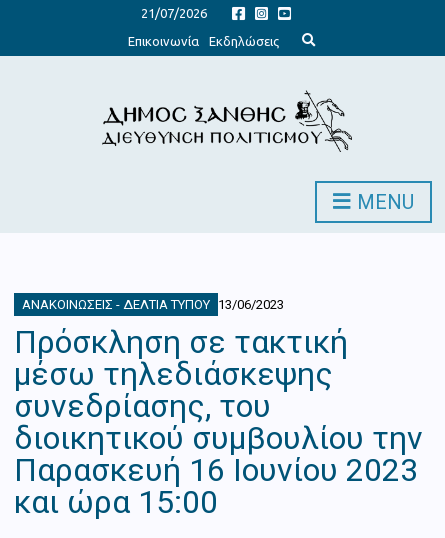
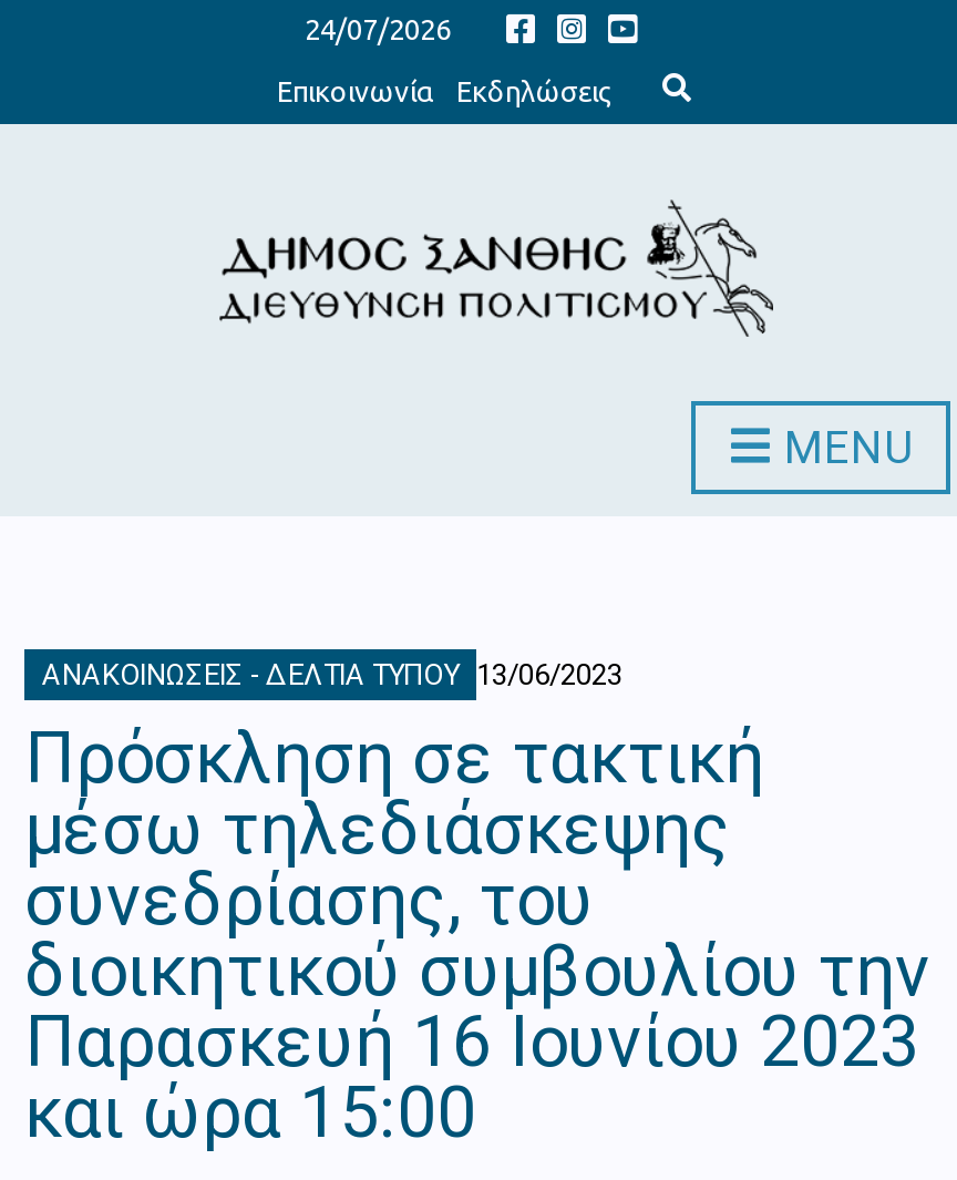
[140,5,206,19] 21/07/2026 -> [305,12,451,43] 24/07/2026

